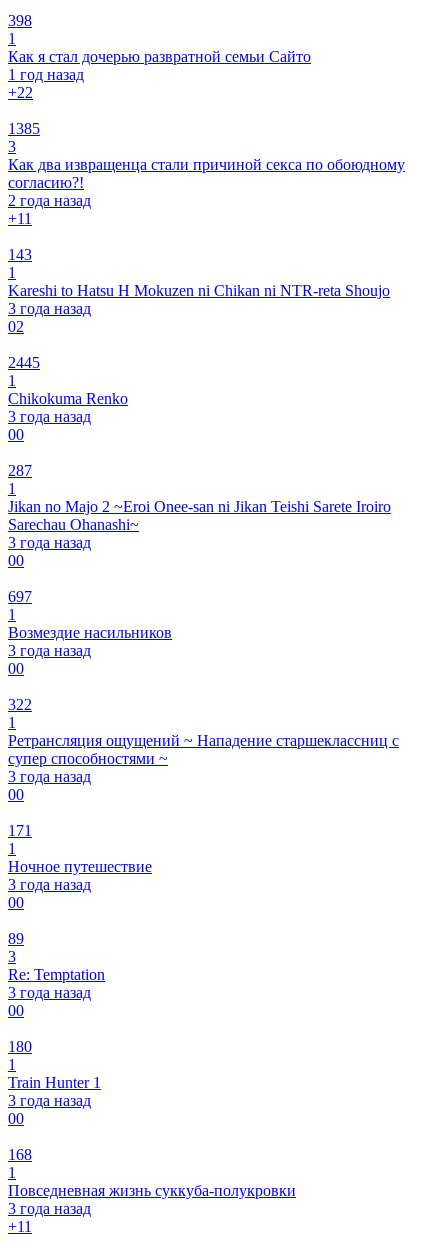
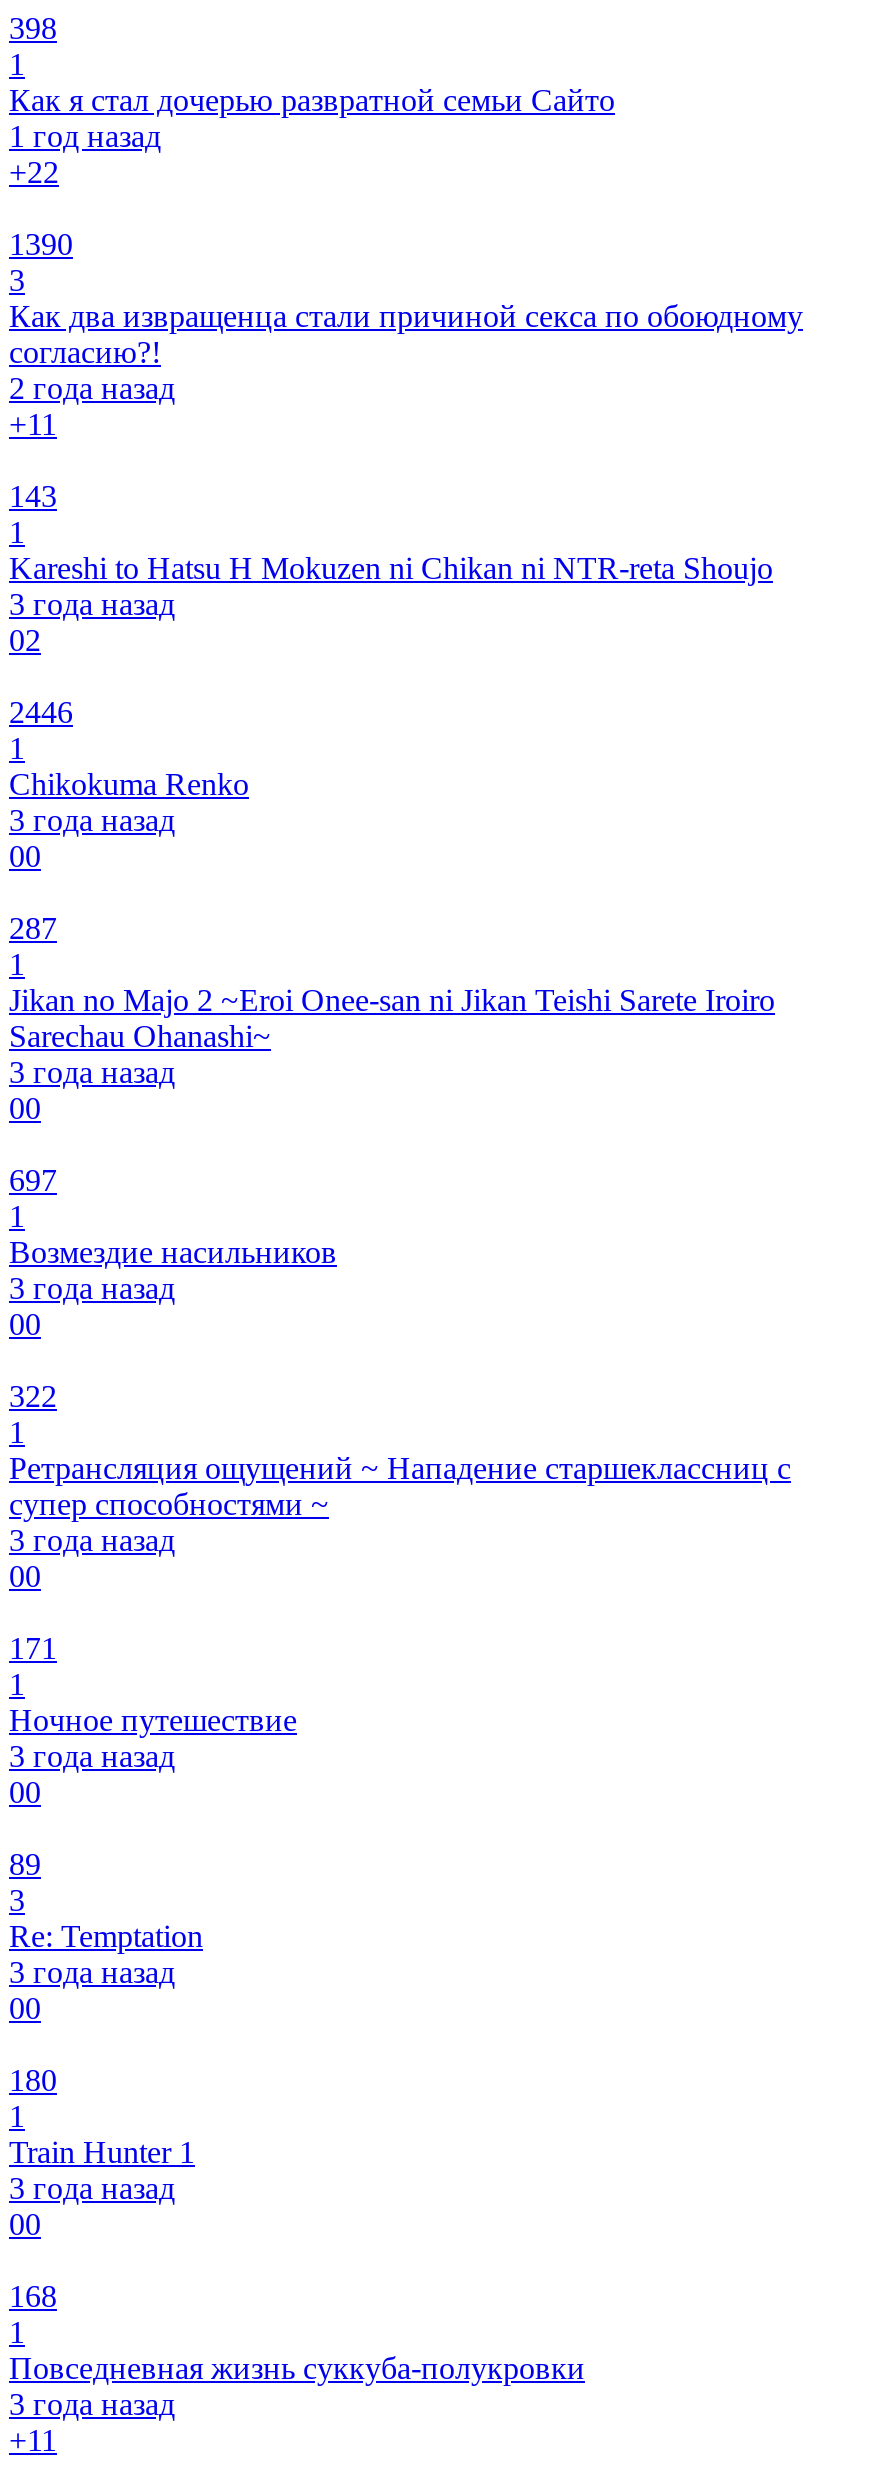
[8,120,40,137] 1385 -> [9,227,73,261] 1390
[8,354,40,371] 2445 -> [9,695,73,729] 2446

